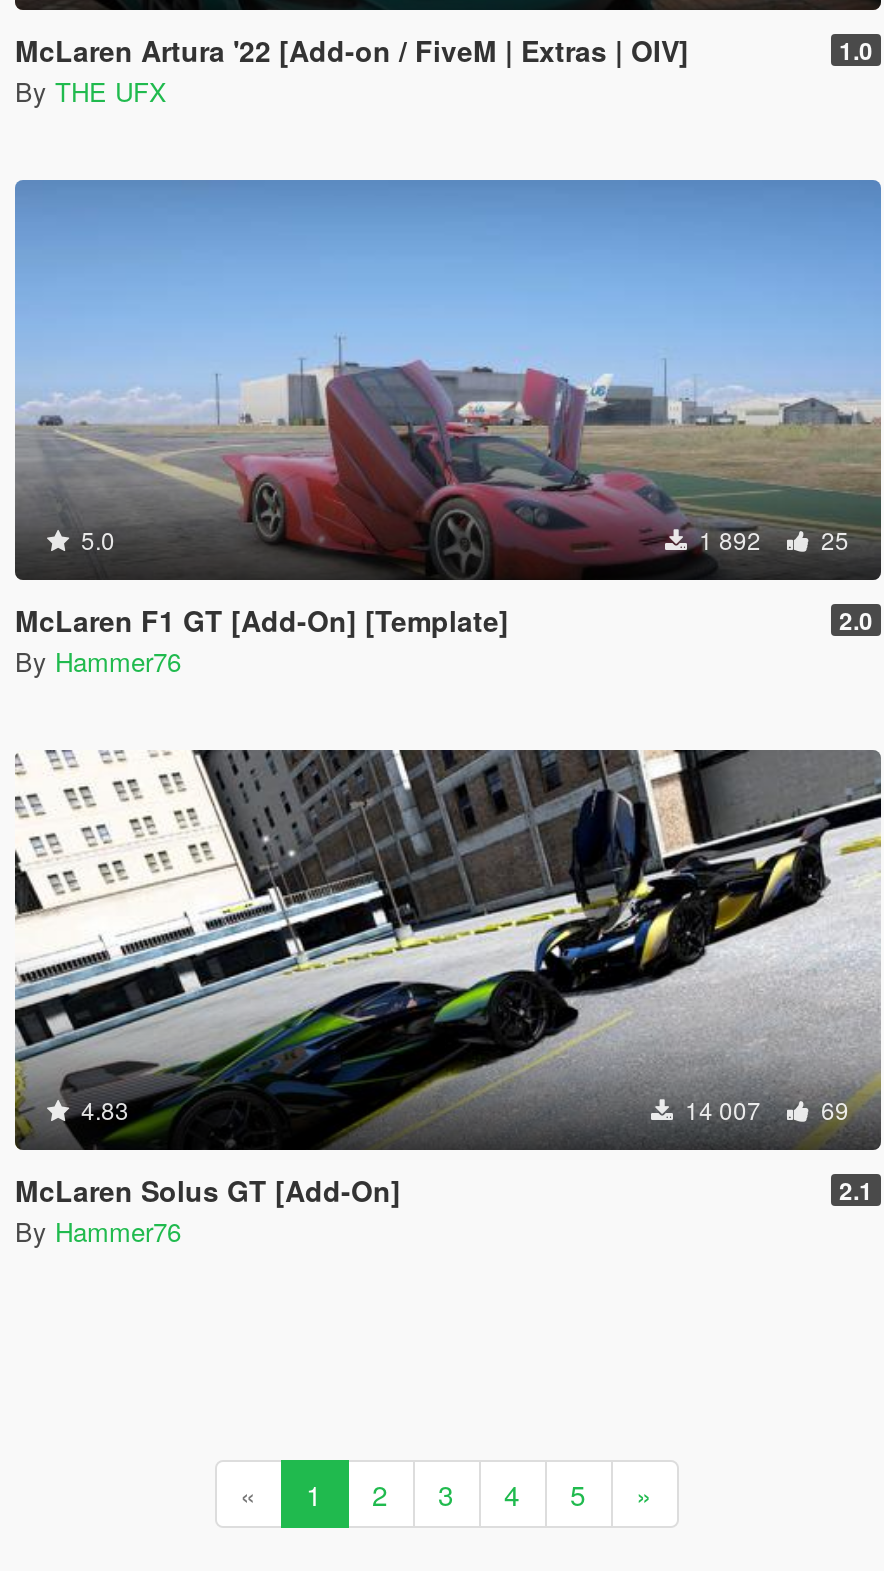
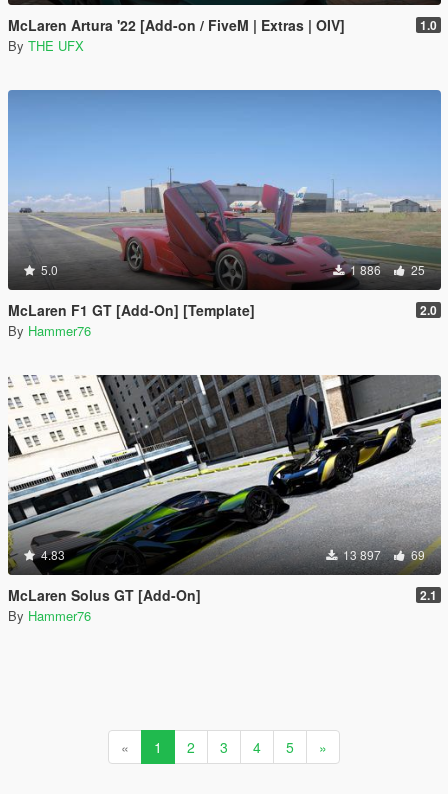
[693,522,849,556] 1 892 25 -> [347,261,425,278] 1 886 25
[679,1092,849,1126] 14 007 69 -> [340,546,425,563] 13 897 69

